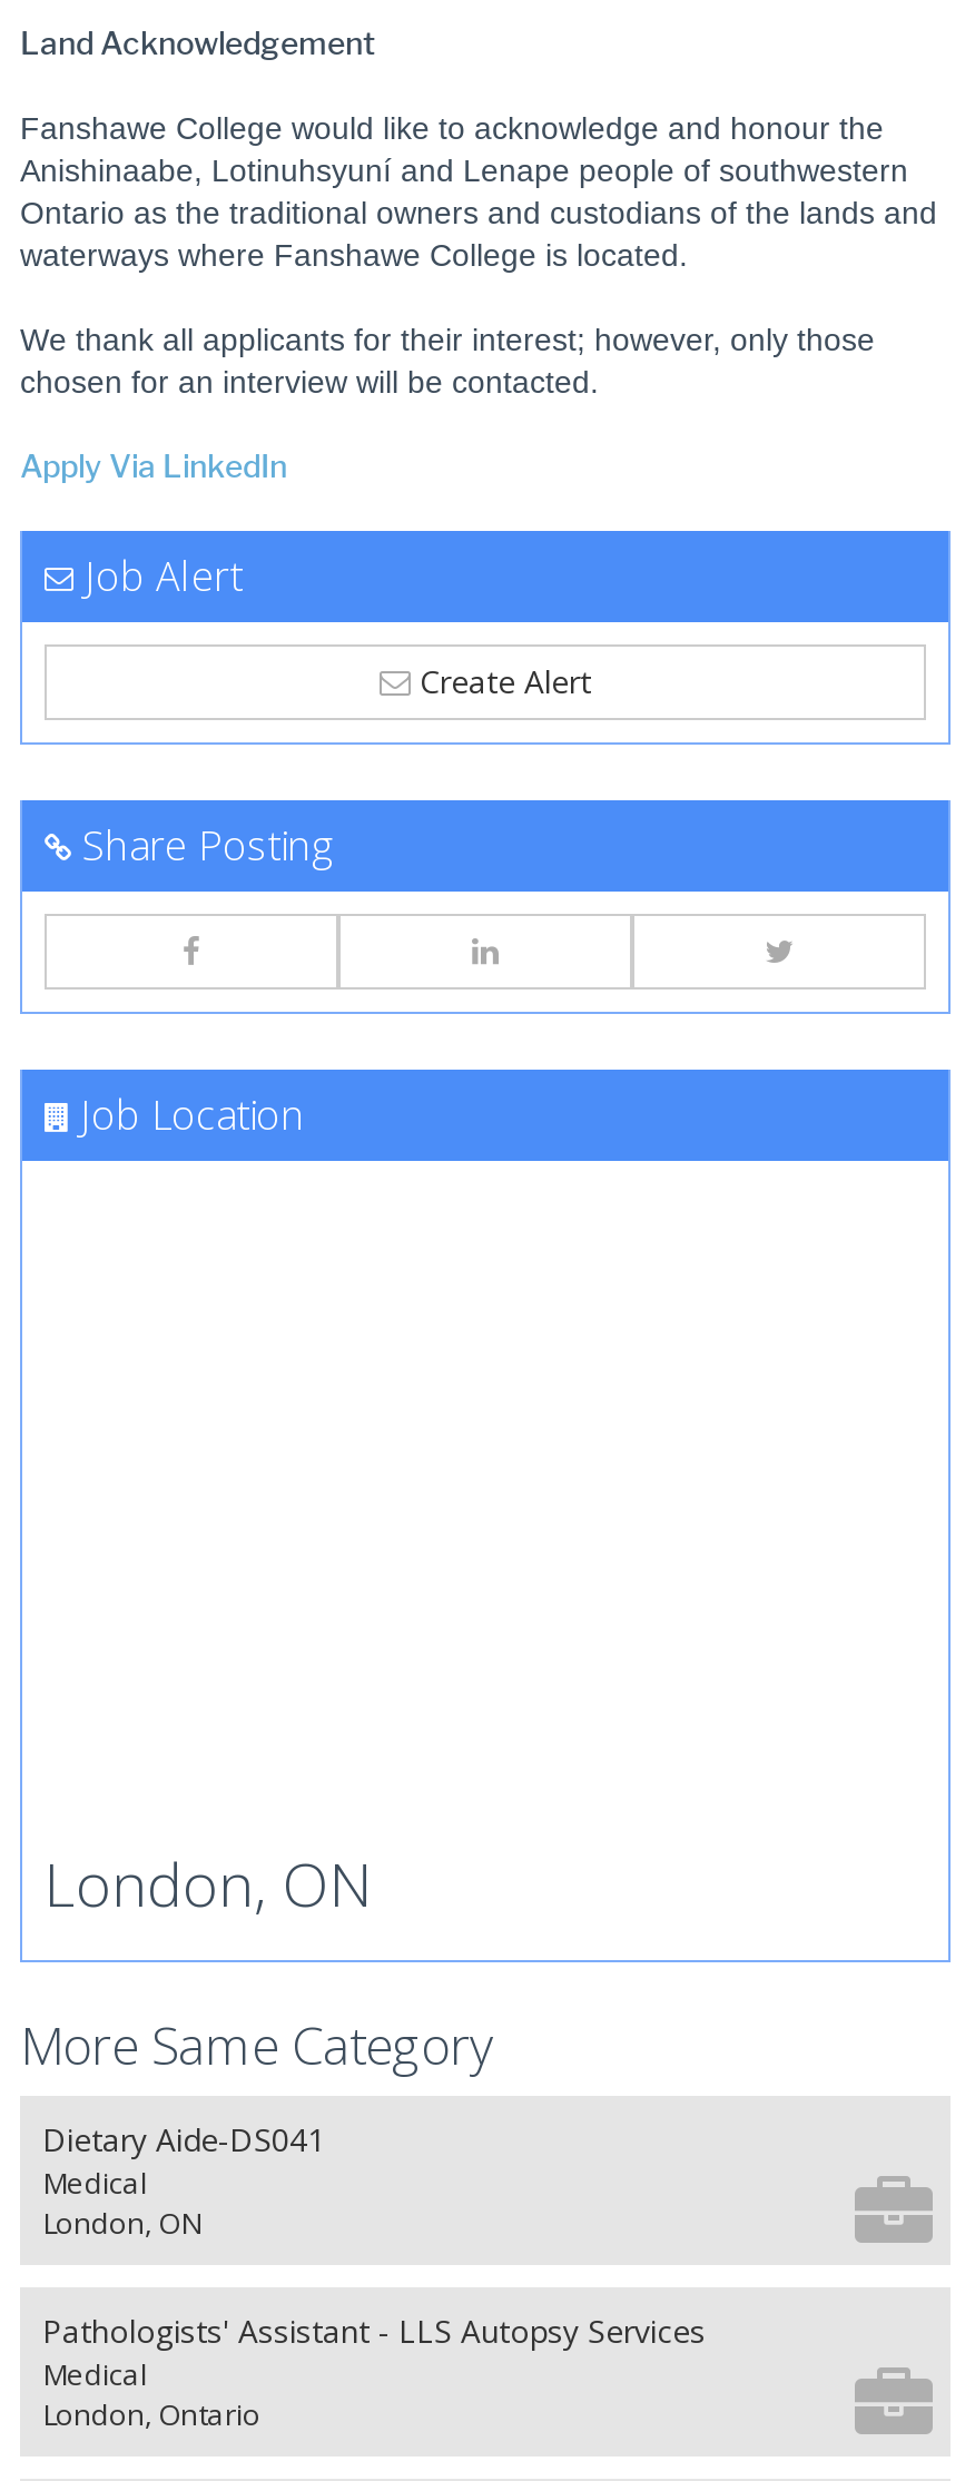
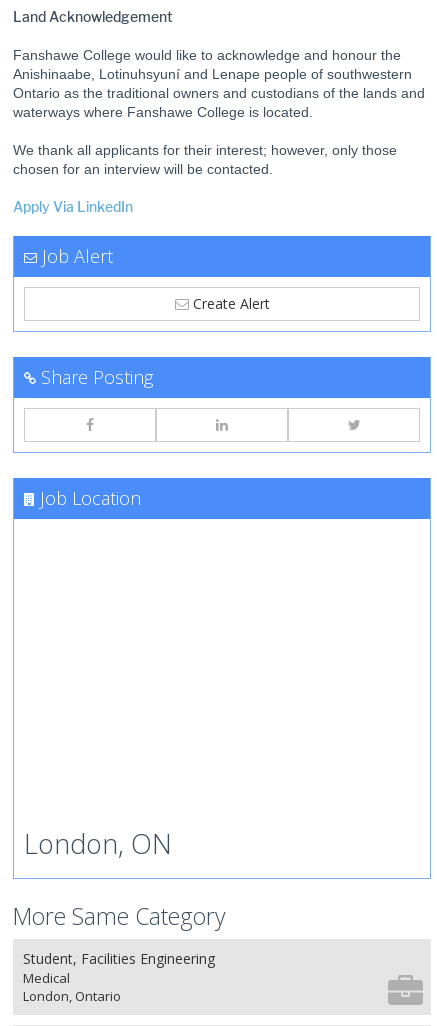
[42,2118,706,2352] Dietary Aide-DS041 | Medical | London, ON | Pathologists' Assistant - LLS Autopsy Services -> [23,949,215,968] Student, Facilities Engineering

